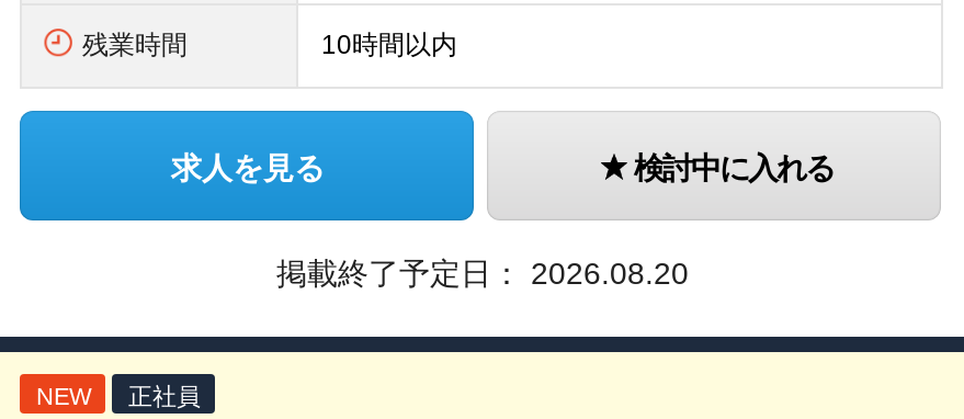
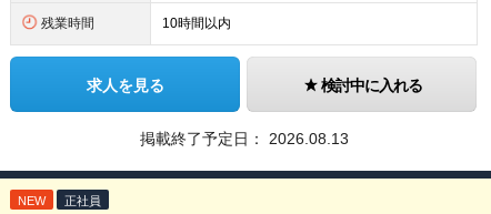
[276,256,689,291] 掲載終了予定日：2026.08.20 -> [140,130,349,147] 掲載終了予定日：2026.08.13

